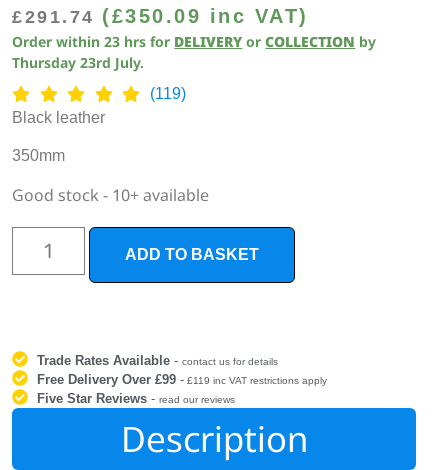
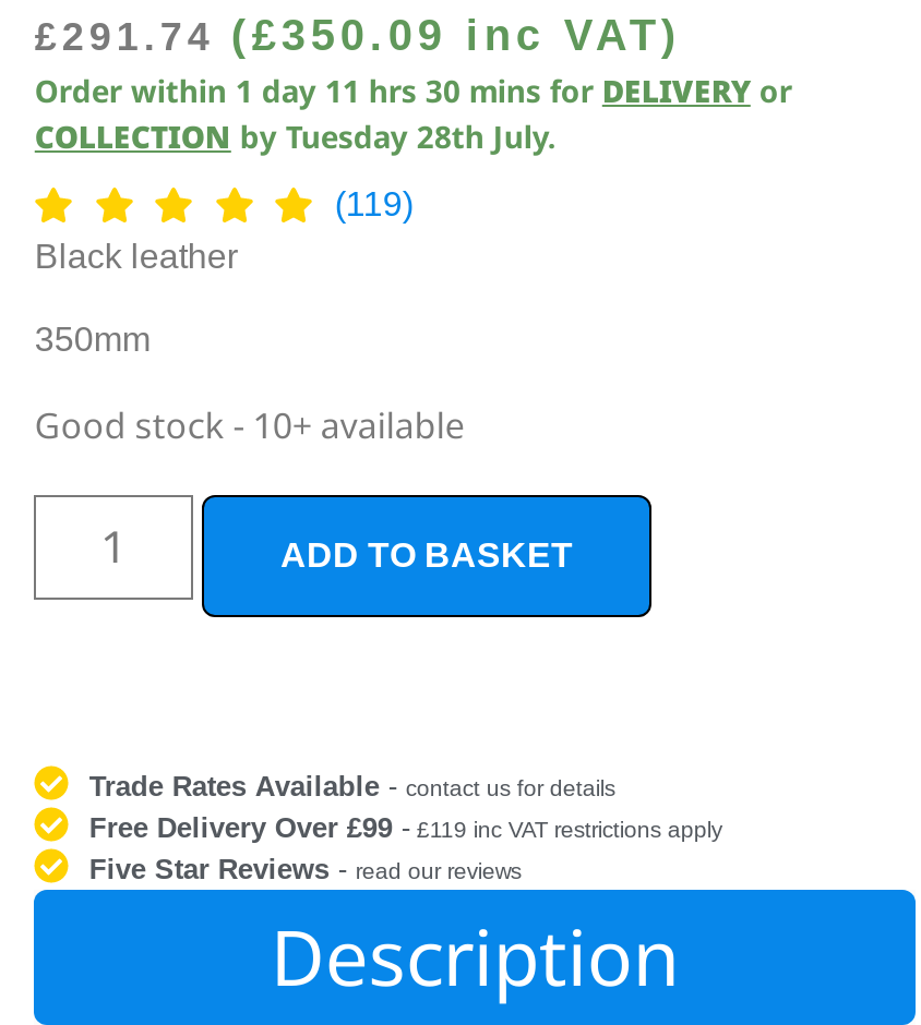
[12,31,376,71] Order within 23 hrs for DELIVERY or COLLECTION by | Thursday 23rd July. -> [35,69,792,156] Order within 1 day 11 hrs 30 mins for DELIVERY or | COLLECTION by Tuesday 28th July.

